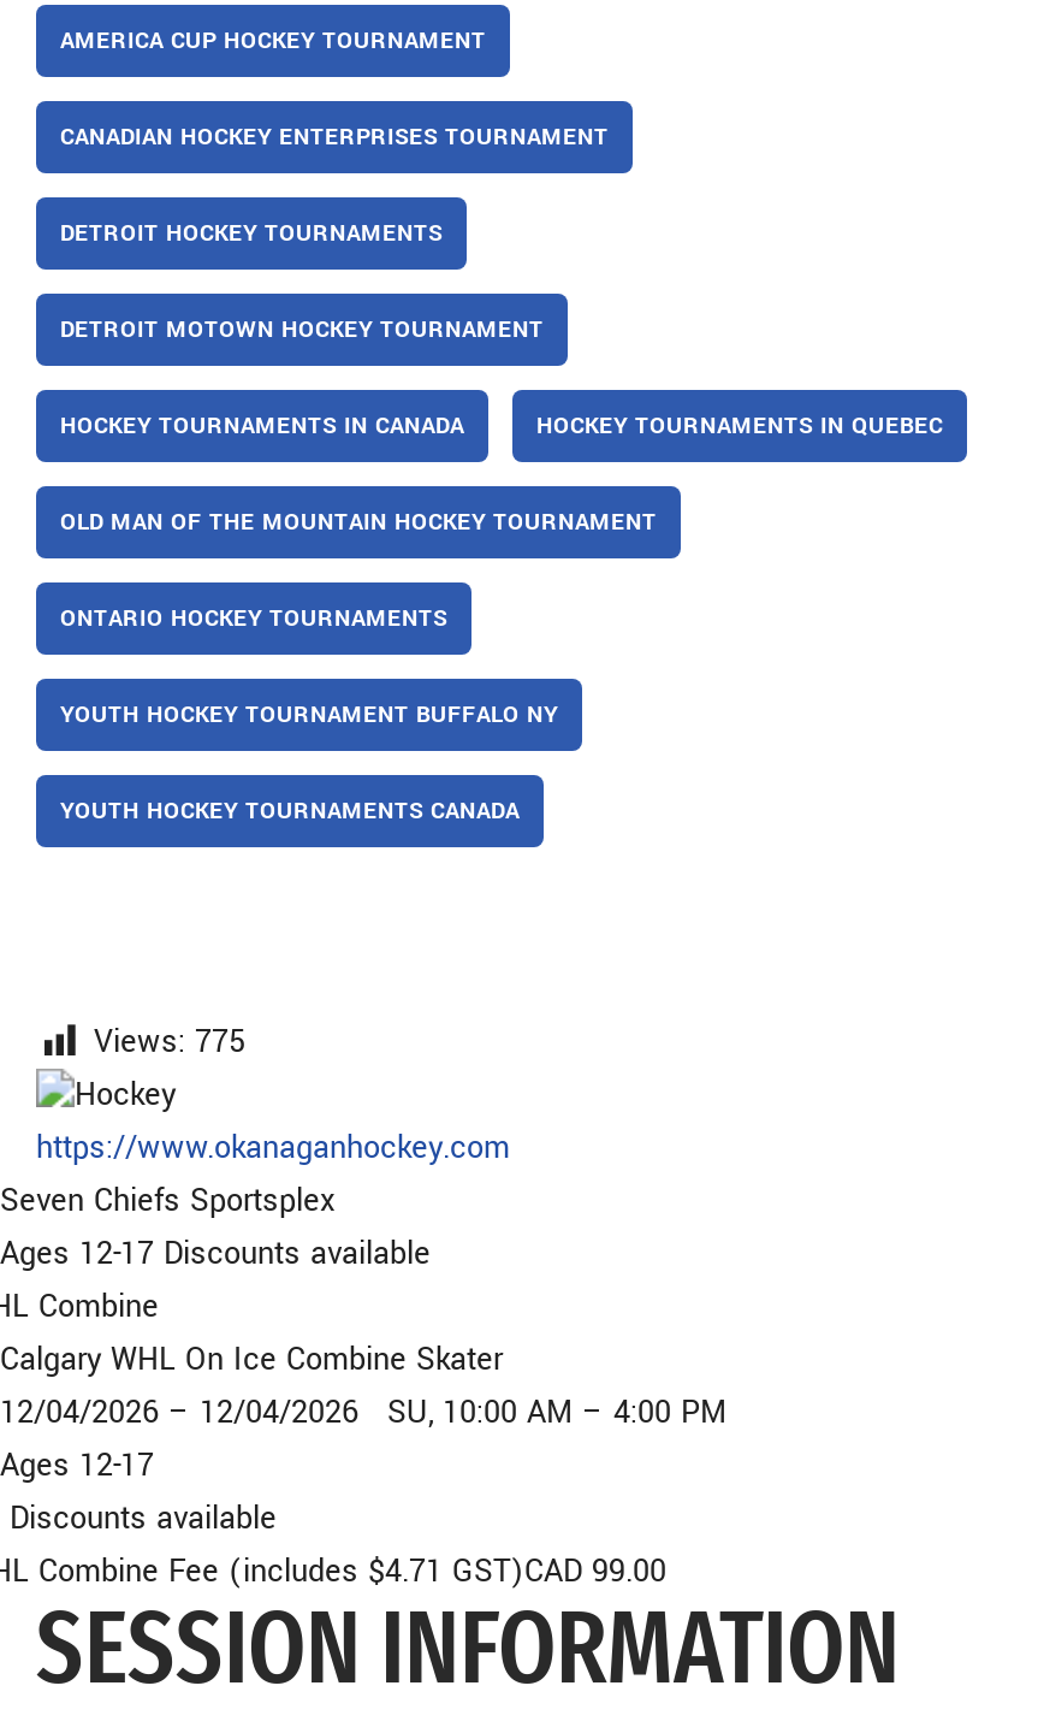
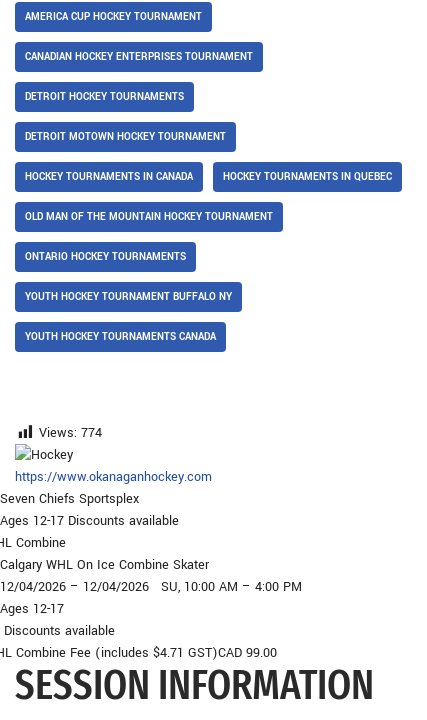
[94,1021,245,1064] Views: 775 -> [39,424,102,442] Views: 774

